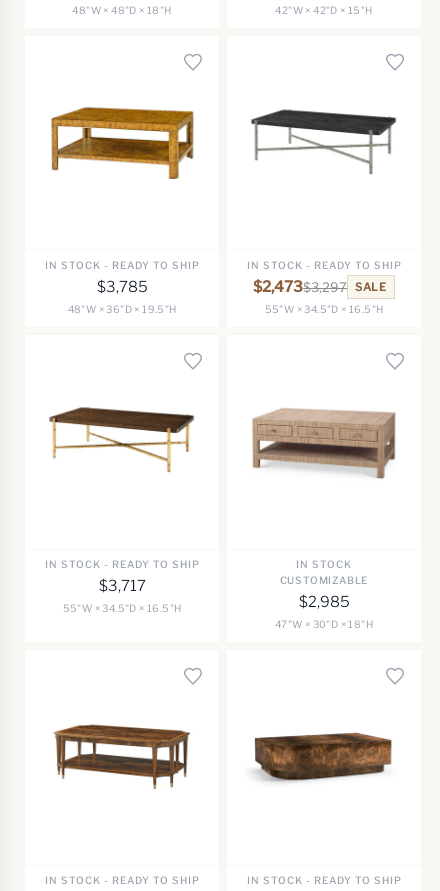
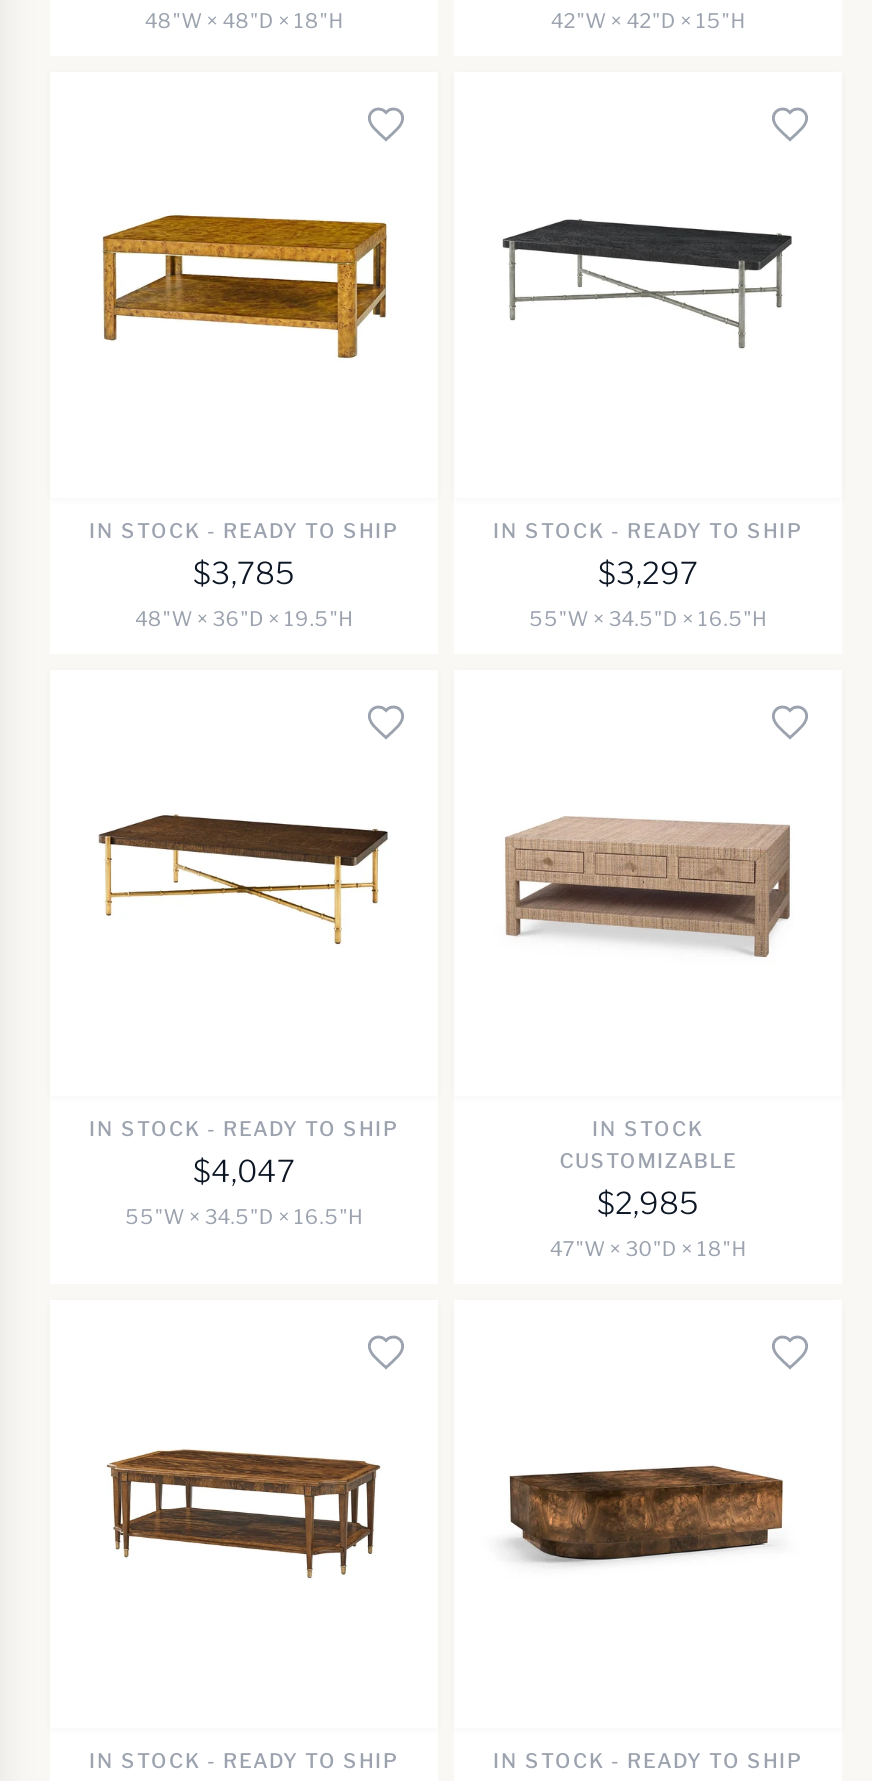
[253,278,387,296] $2,473$3,297 SALE -> [598,556,698,592] $3,297
[98,577,145,595] $3,717 -> [193,1155,295,1191] $4,047

